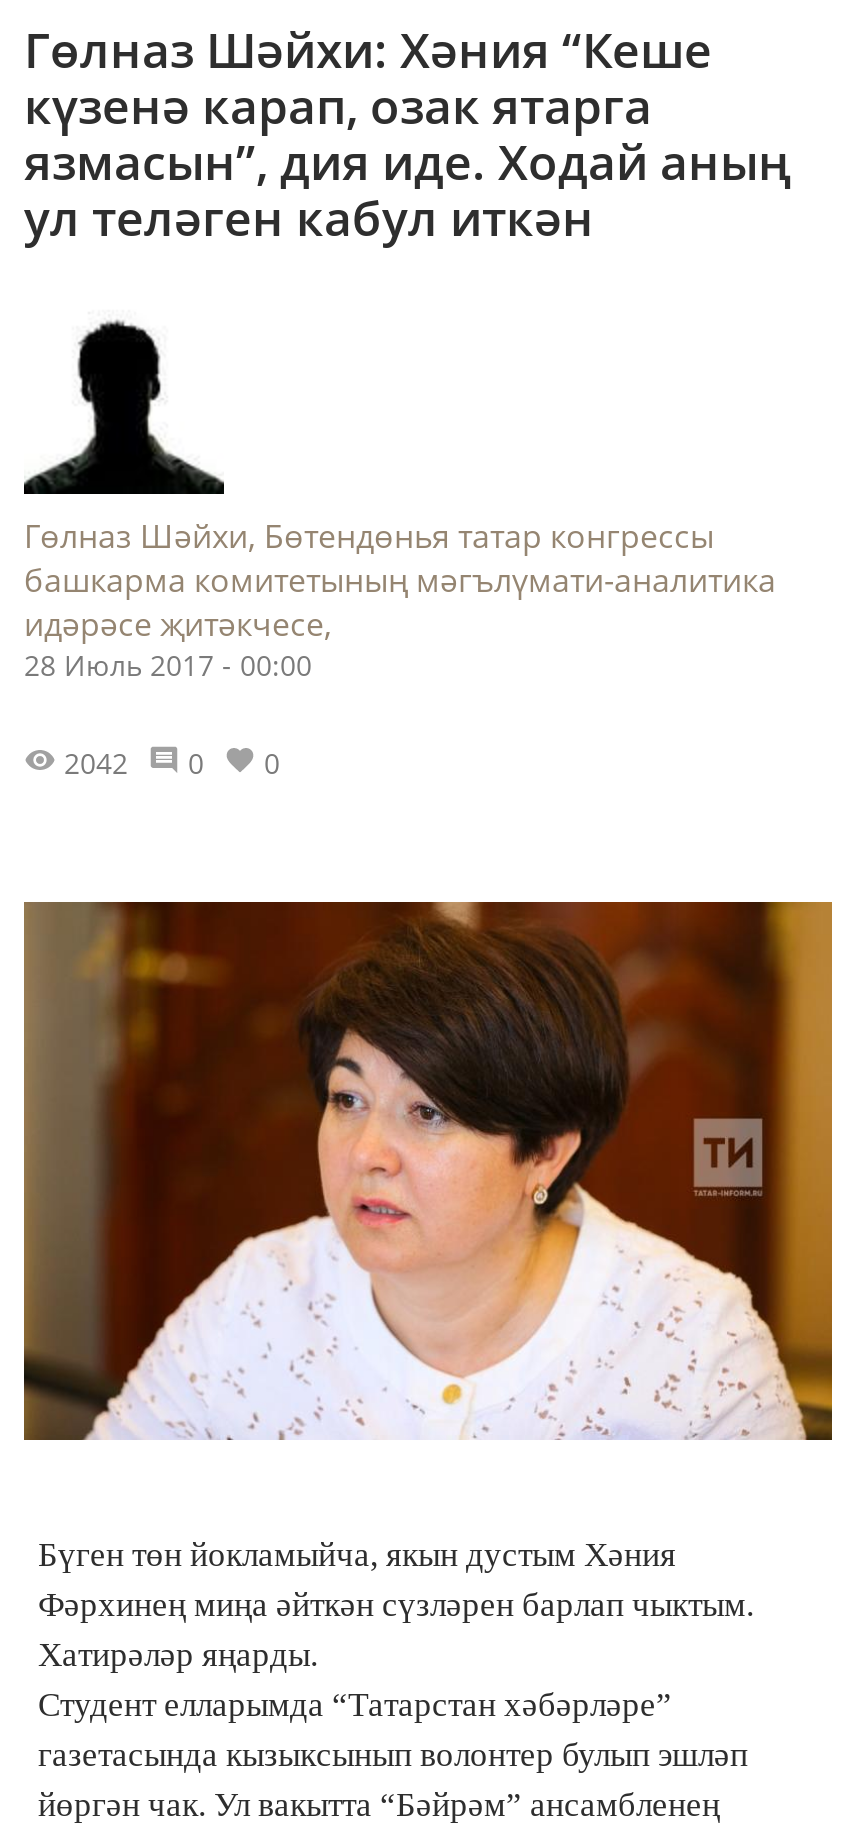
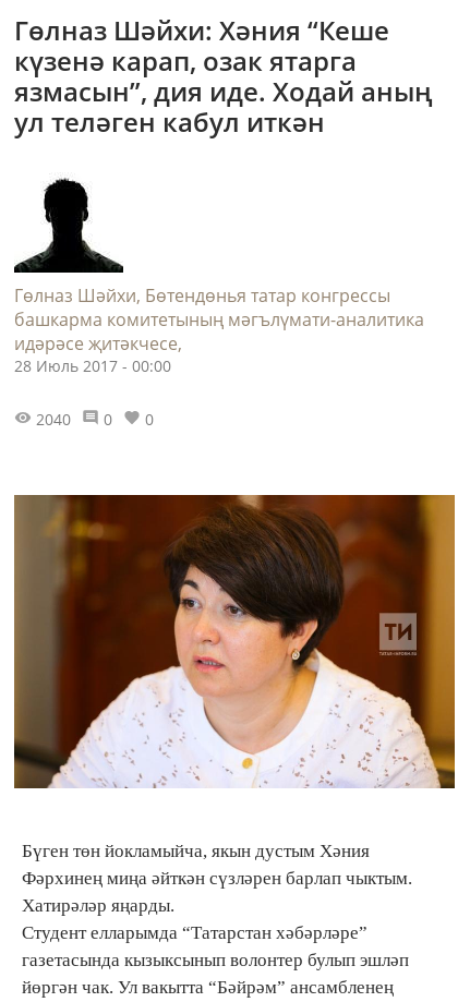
[64,743,280,781] 2042 0 0 -> [36,409,154,429] 2040 0 0

